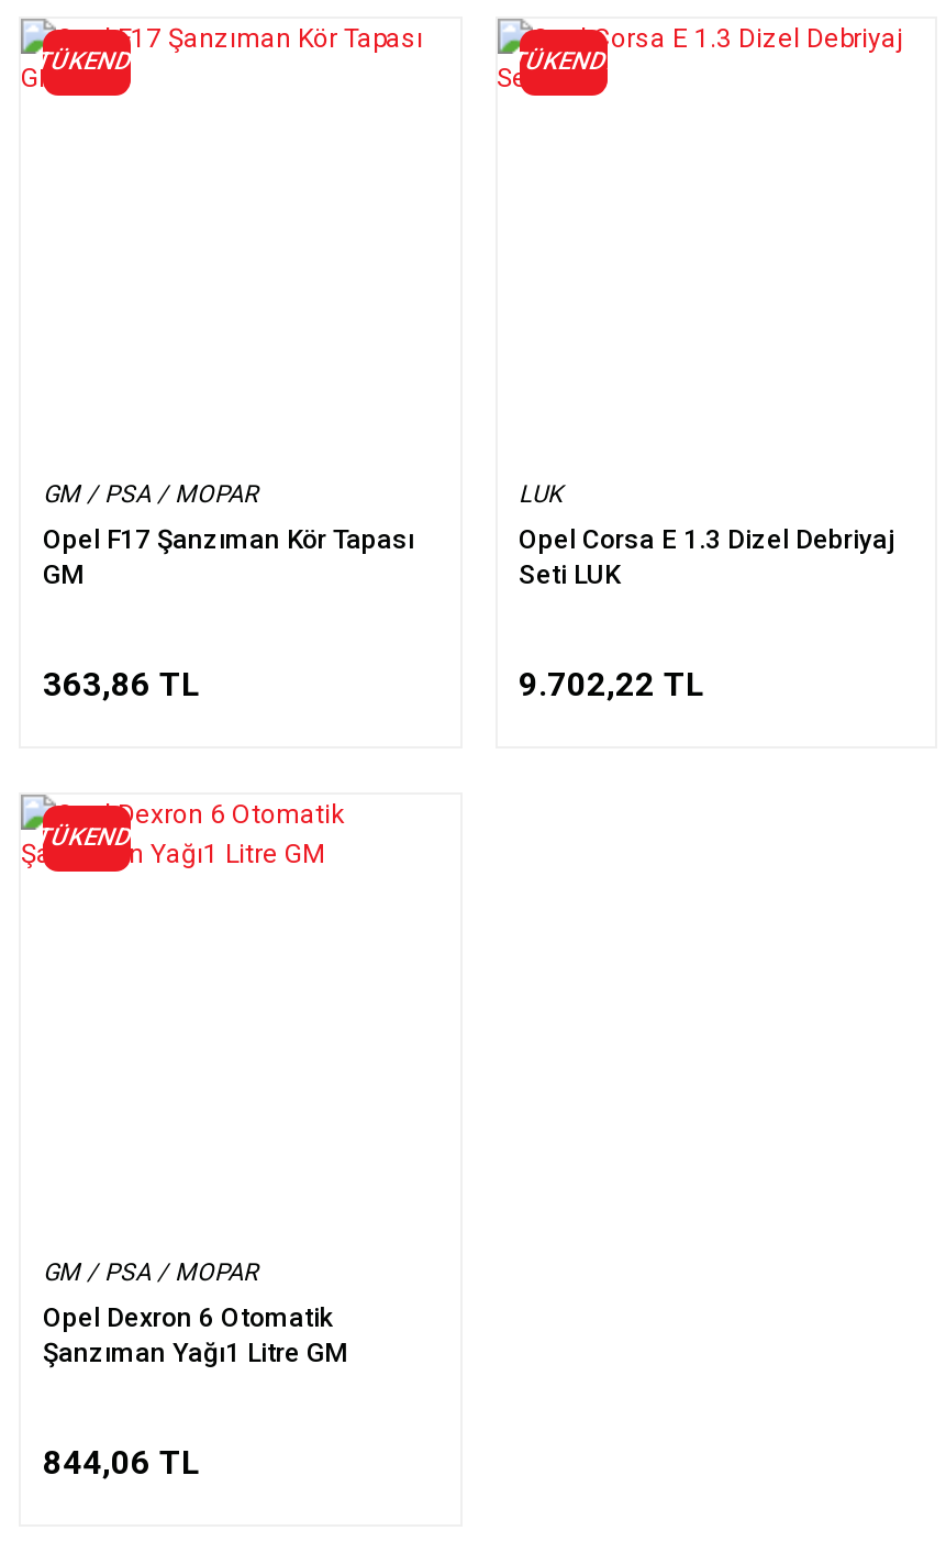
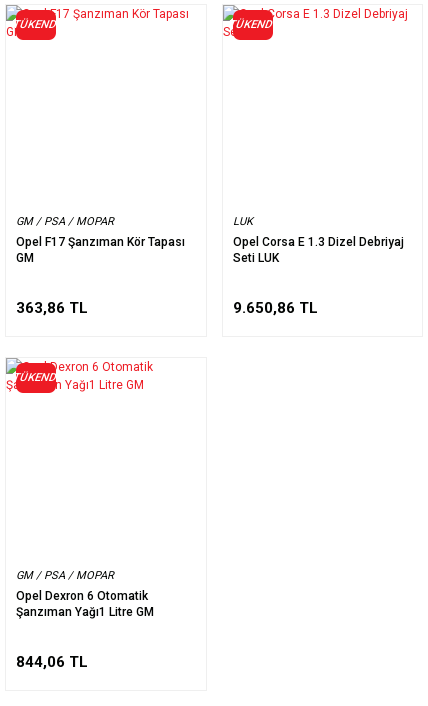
[519,665,705,705] 9.702,22 TL -> [232,299,317,317] 9.650,86 TL

